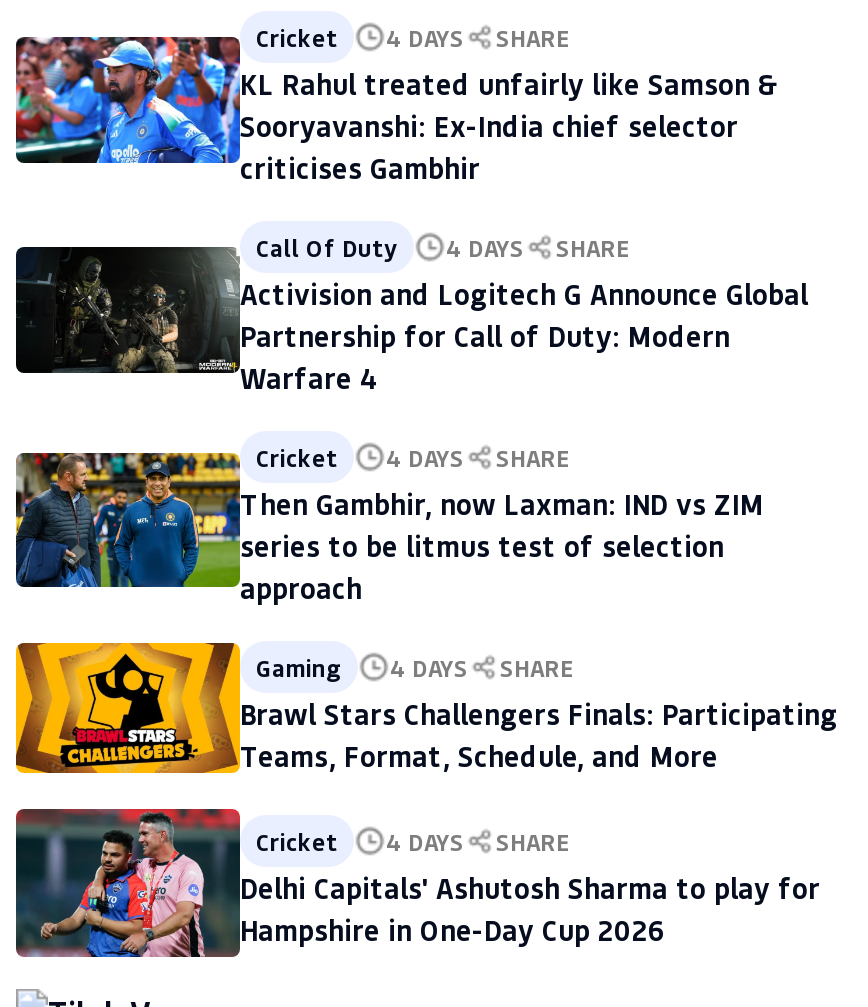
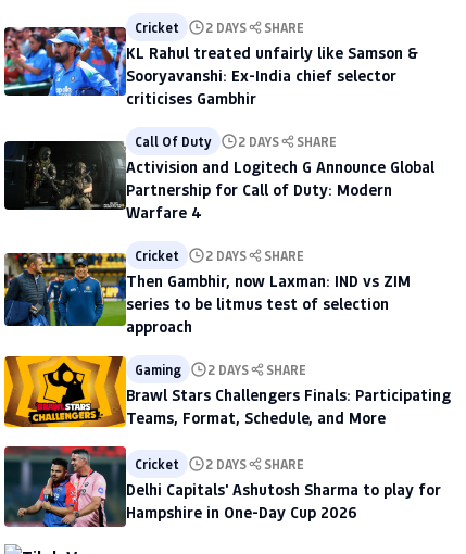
[256,20,570,52] Cricket 4 DAYS SHARE -> [135,18,304,36] Cricket 2 DAYS SHARE
[256,230,630,262] Call Of Duty 4 DAYS SHARE -> [135,132,337,150] Call Of Duty 2 DAYS SHARE
[256,440,570,472] Cricket 4 DAYS SHARE -> [135,246,304,264] Cricket 2 DAYS SHARE
[256,650,574,682] Gaming 4 DAYS SHARE -> [135,360,306,378] Gaming 2 DAYS SHARE
[256,825,570,857] Cricket 4 DAYS SHARE -> [135,455,304,473] Cricket 2 DAYS SHARE

